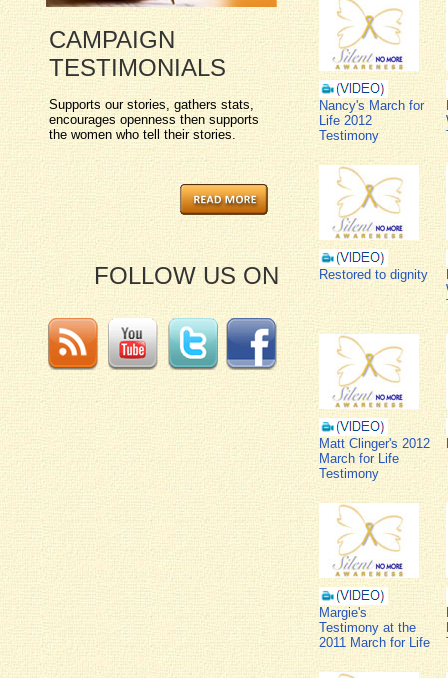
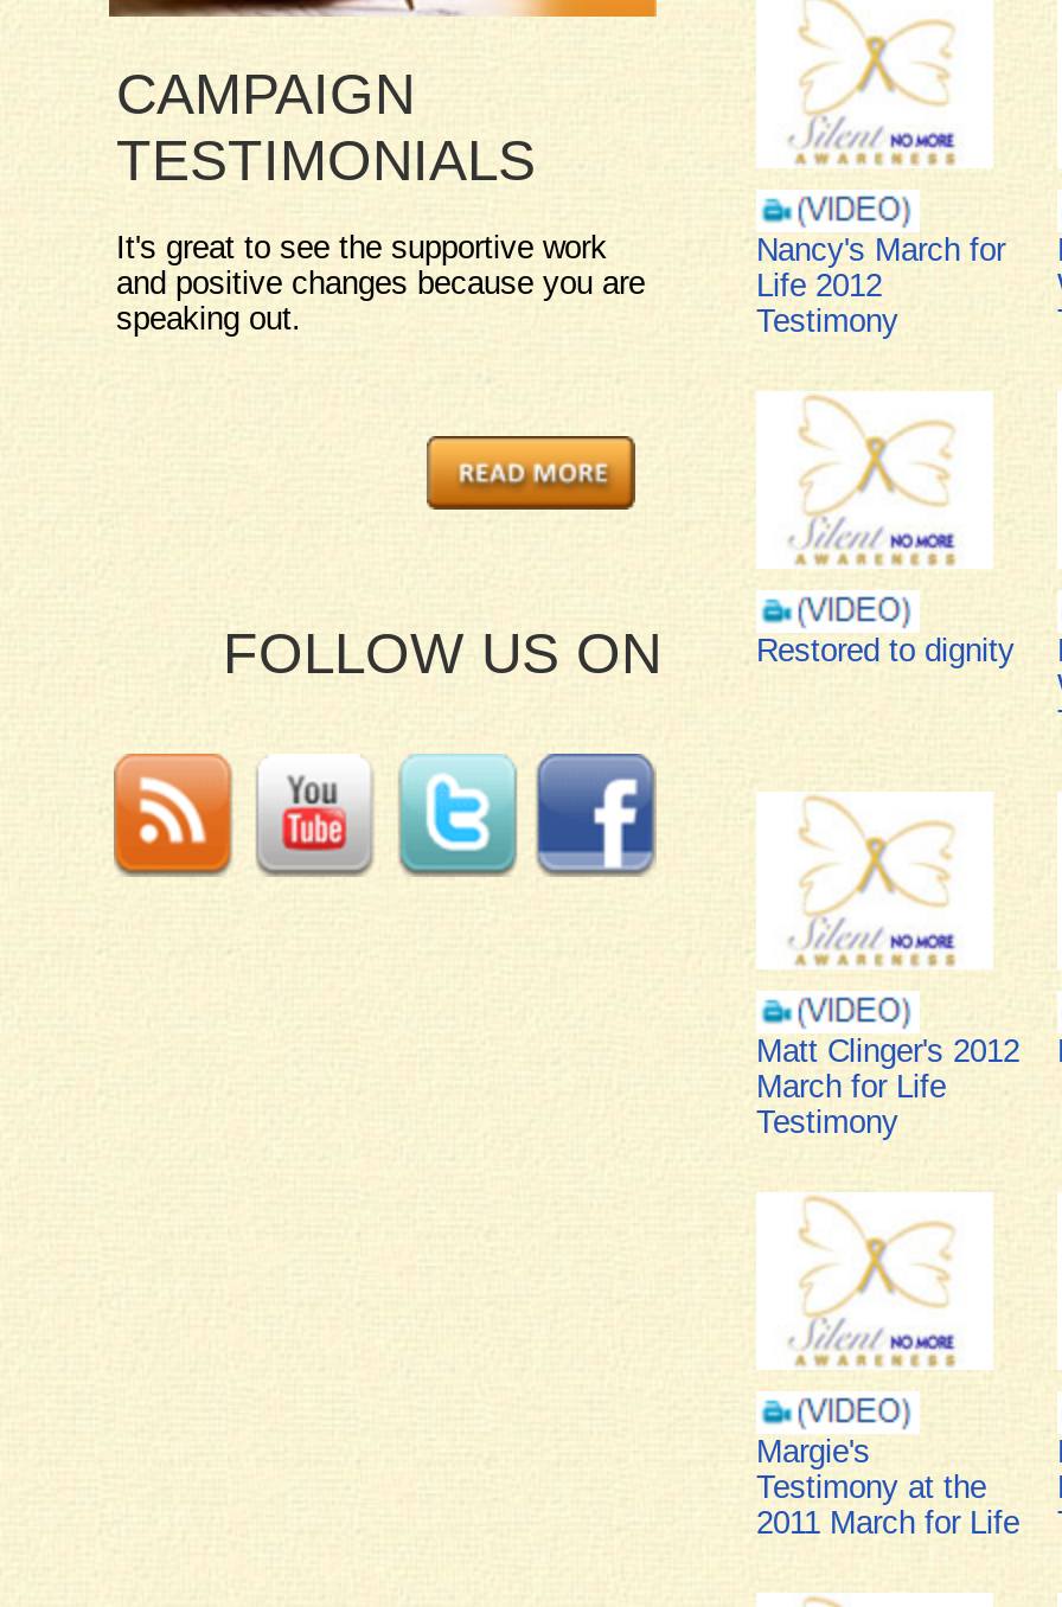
[49,97,259,142] Supports our stories, gathers stats, | encourages openness then supports | the women who tell their stories. -> [116,231,645,337] It's great to see the supportive work | and positive changes because you are | speaking out.

